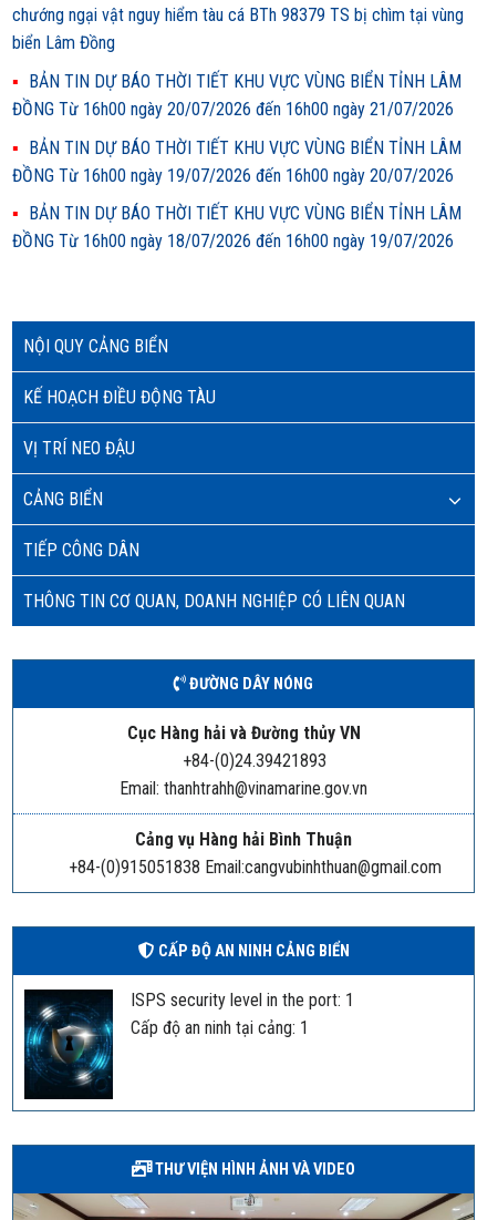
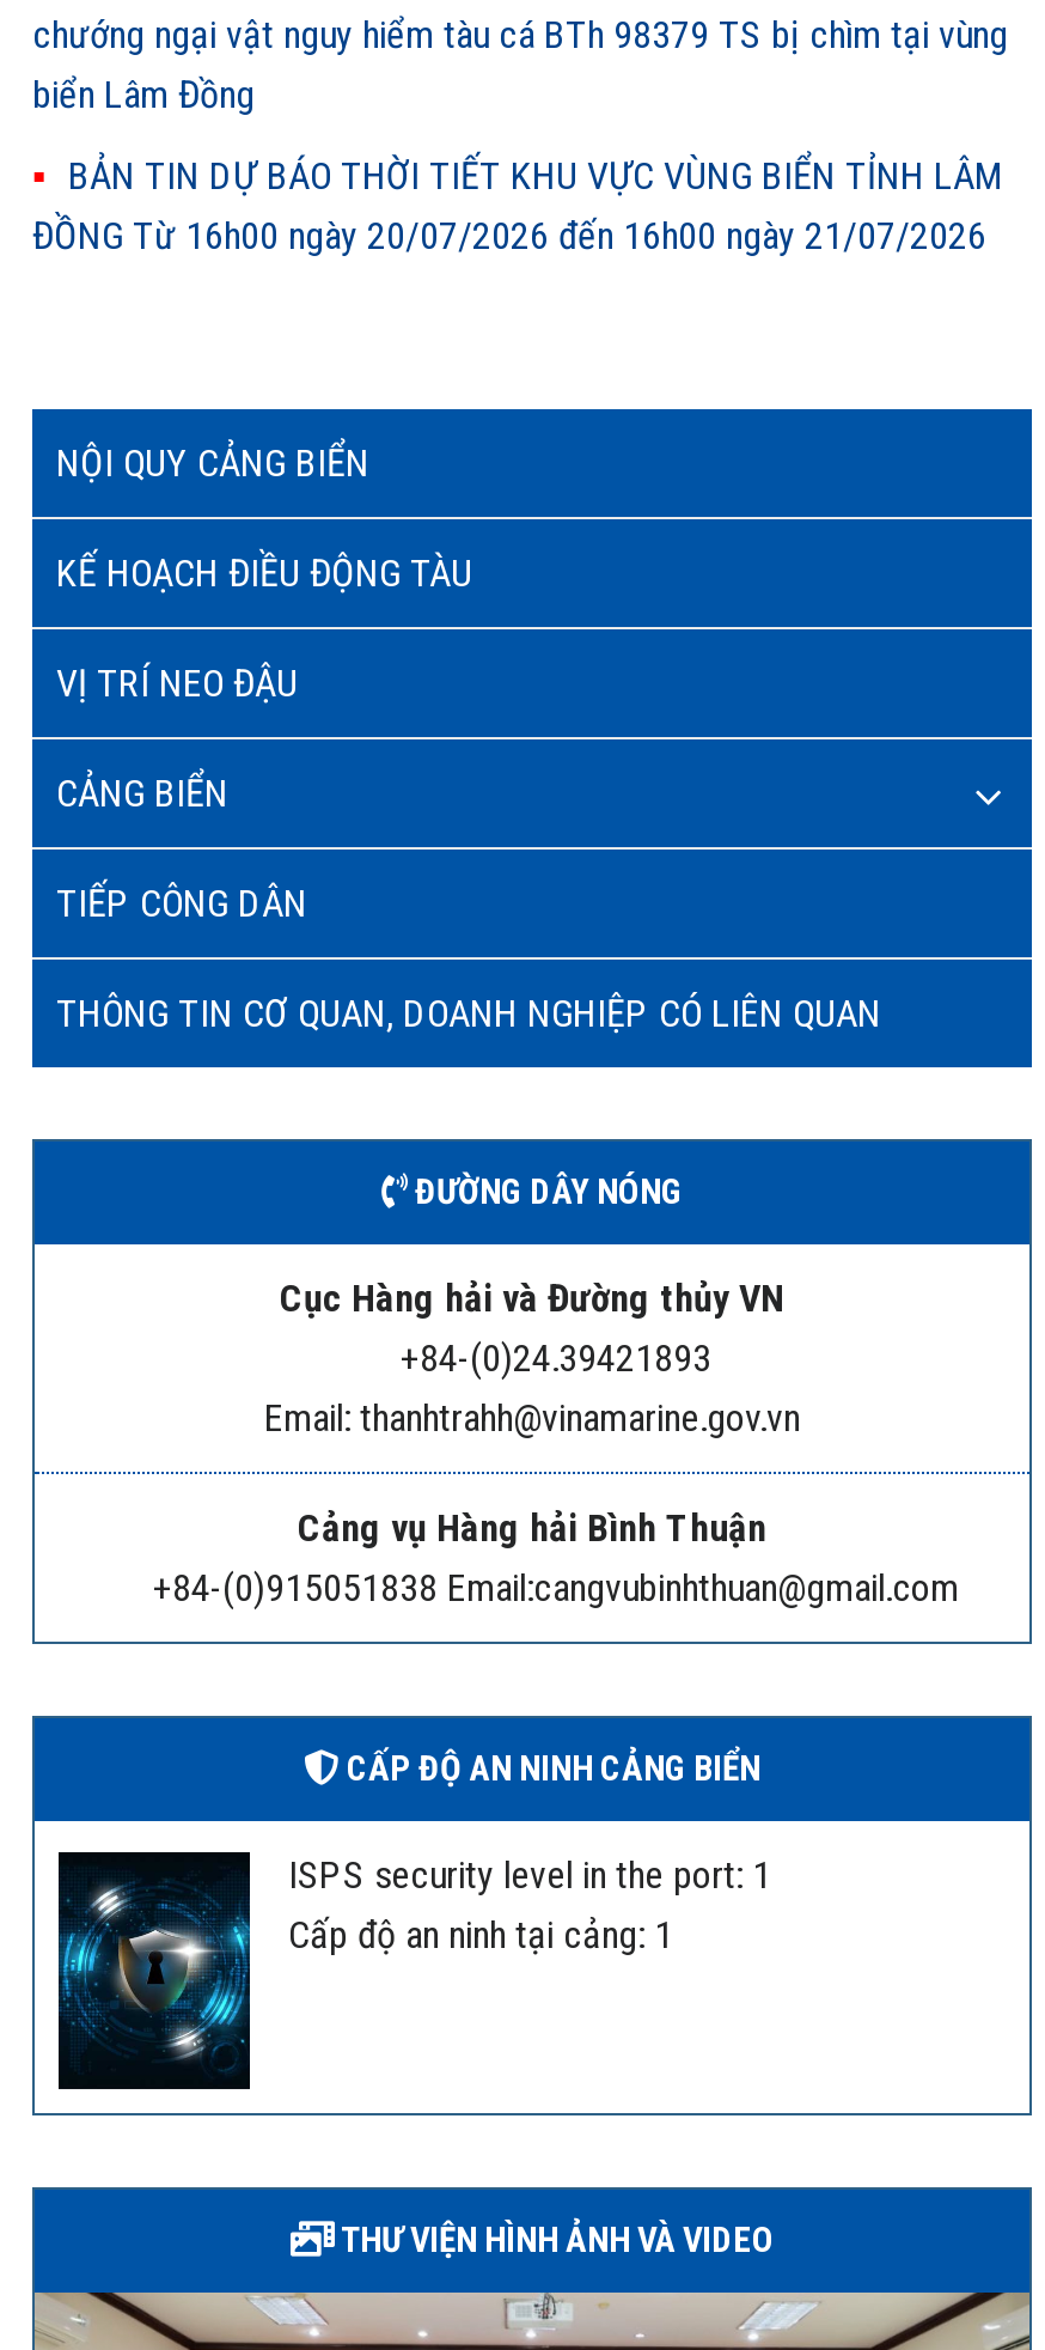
[12,137,462,252] BẢN TIN DỰ BÁO THỜI TIẾT KHU VỰC VÙNG BIỂN TỈNH LÂM | ĐỒNG Từ 16h00 ngày 19/07/2026 đến 16h00 ngày 20/07/2026 | BẢN TIN DỰ BÁO THỜI TIẾT KHU VỰC VÙNG BIỂN TỈNH LÂM | ĐỒNG Từ 16h00 ngày 18/07/2026 đến 16h00 ngày 19/07/2026 -> none

